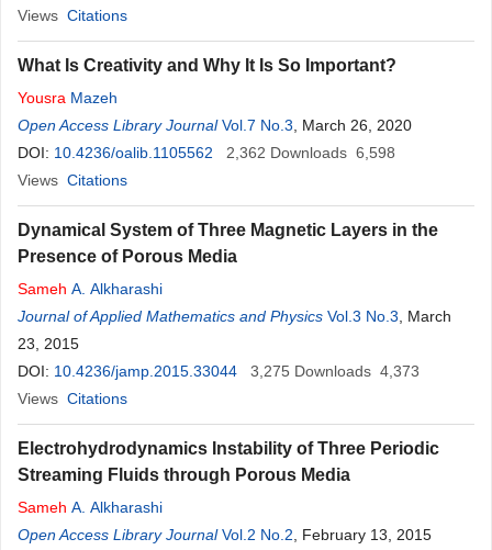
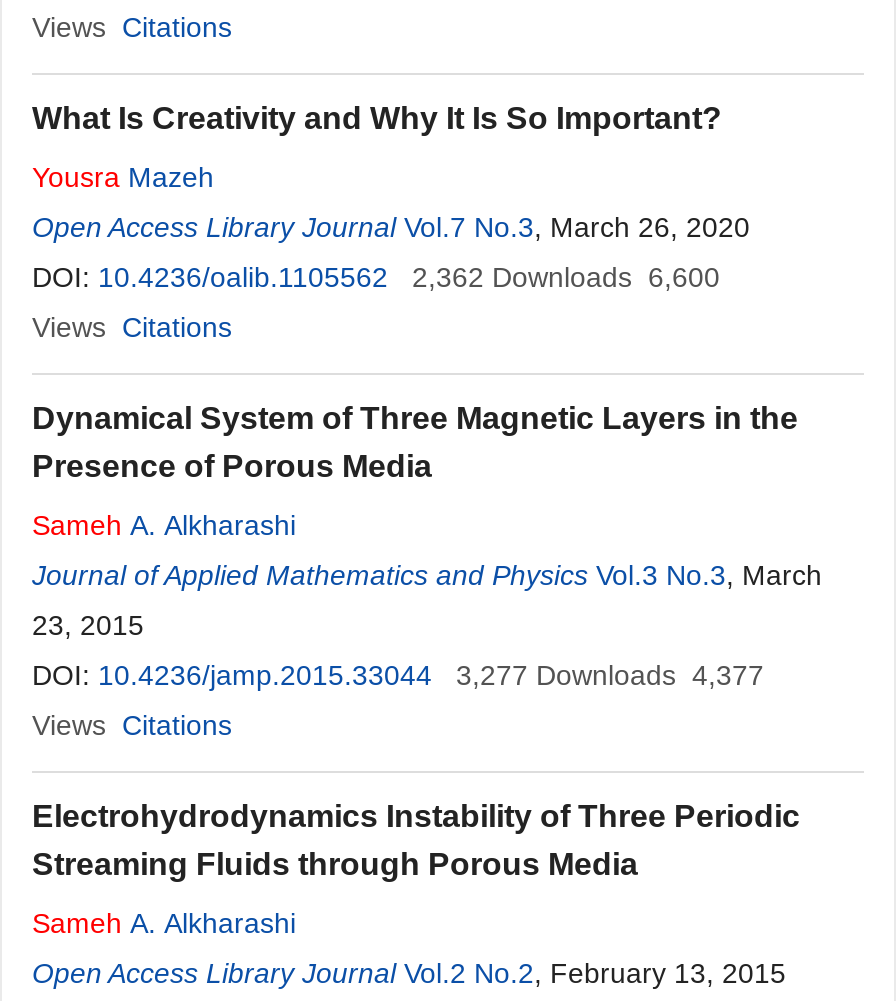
[18,144,395,161] DOI: 10.4236/oalib.1105562 2,362 Downloads 6,598 -> [32,261,720,293] DOI: 10.4236/oalib.1105562 2,362 Downloads 6,600
[18,362,420,380] DOI: 10.4236/jamp.2015.33044 3,275 Downloads 4,373 -> [32,659,764,691] DOI: 10.4236/jamp.2015.33044 3,277 Downloads 4,377

